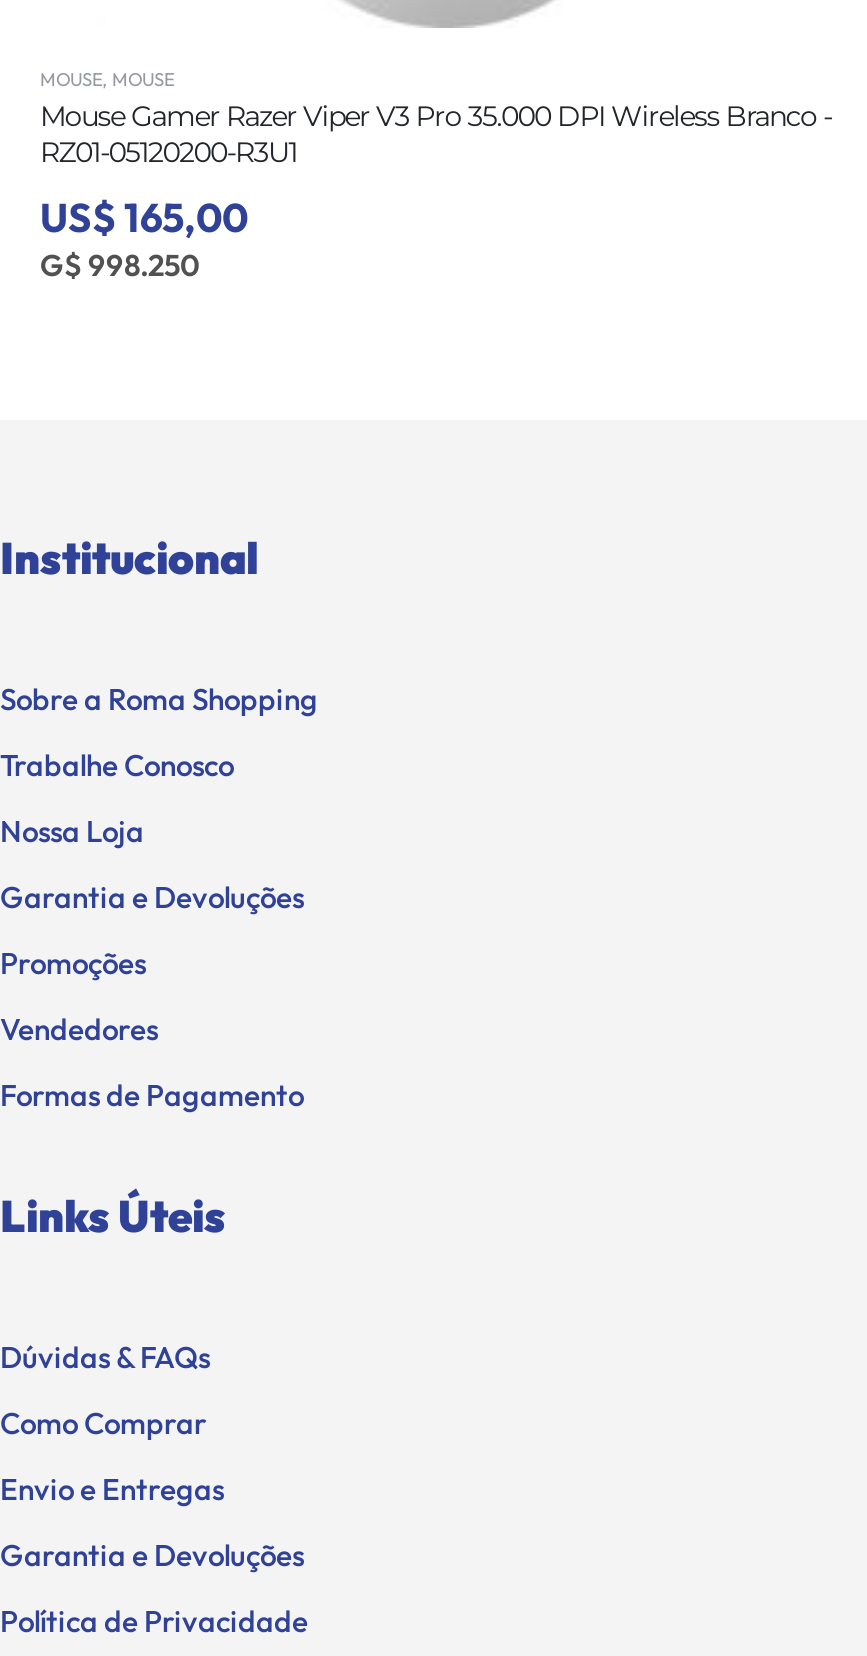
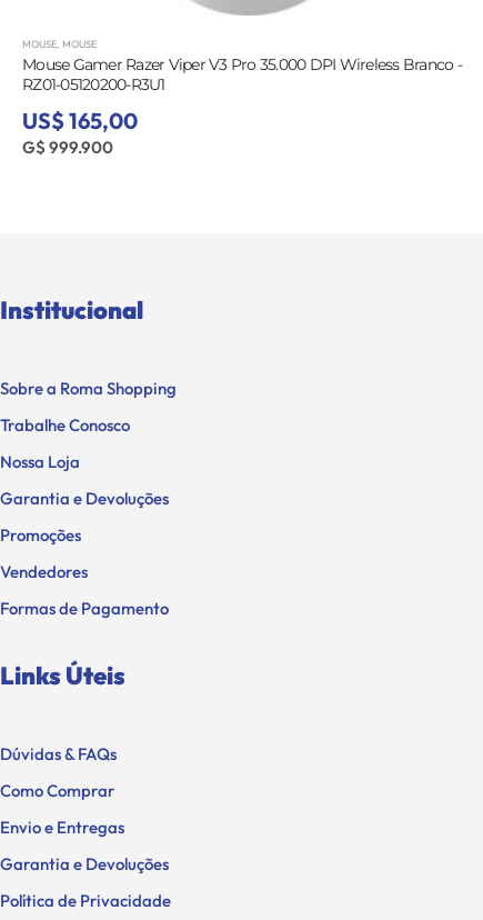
[40,246,200,284] G$ 998.250 -> [22,137,113,158] G$ 999.900

